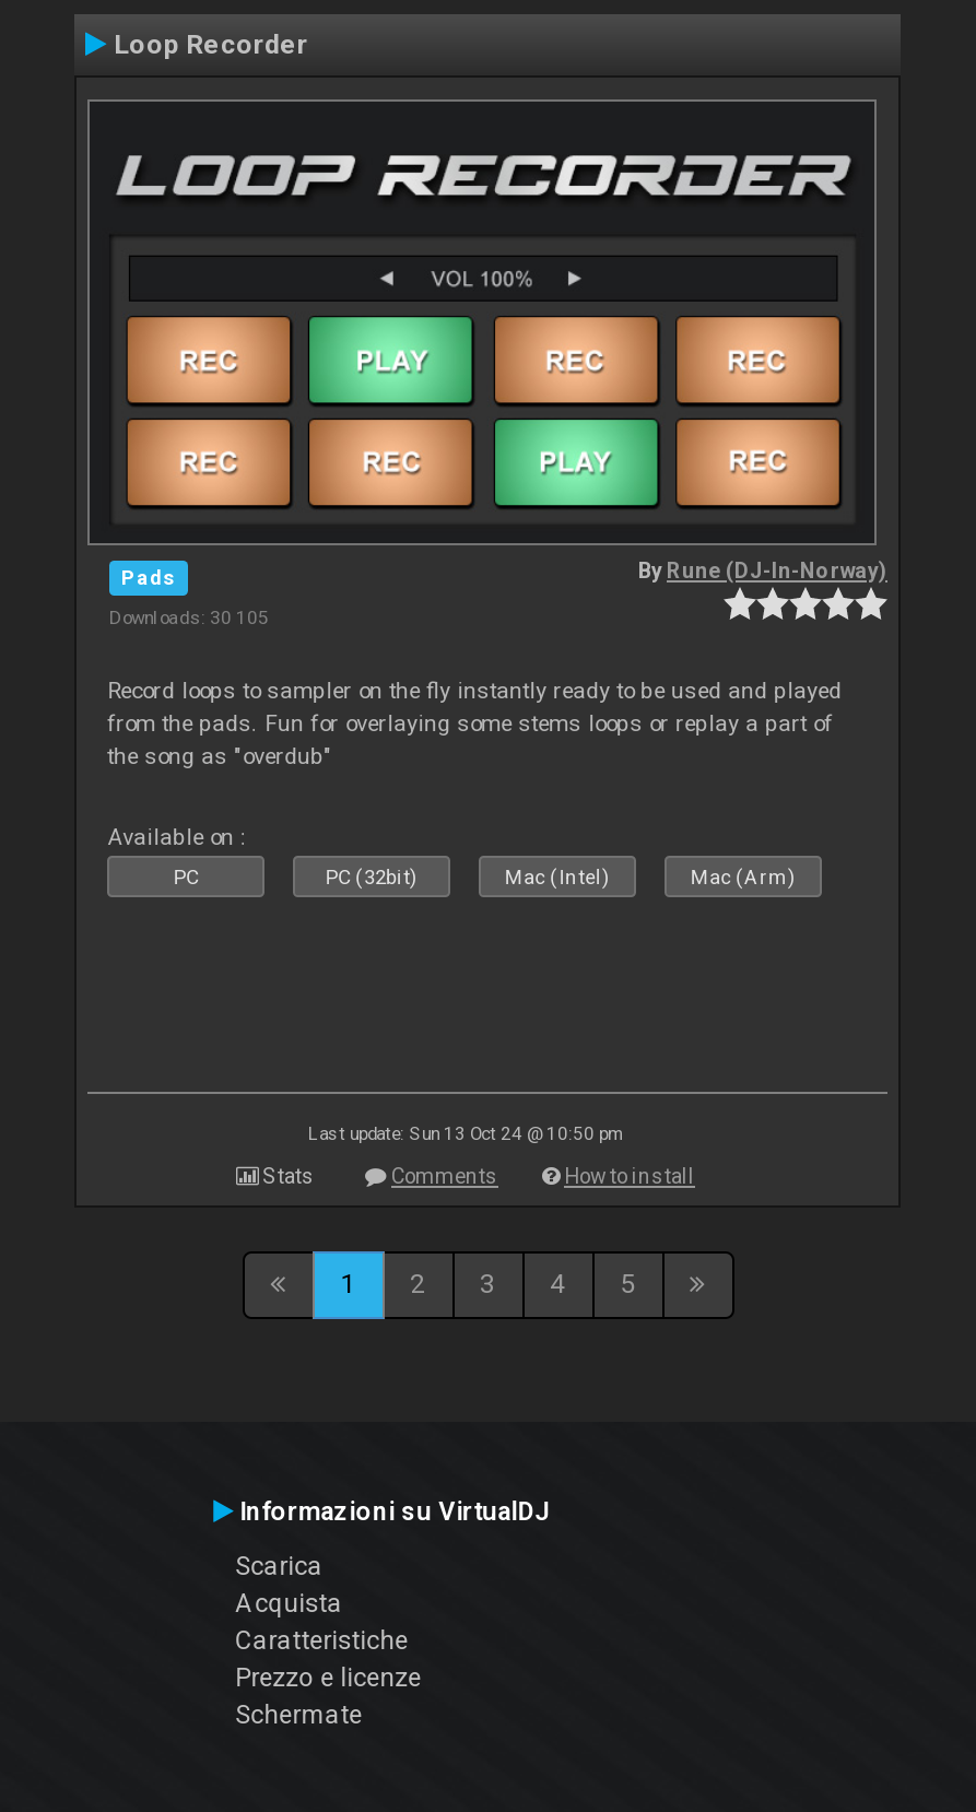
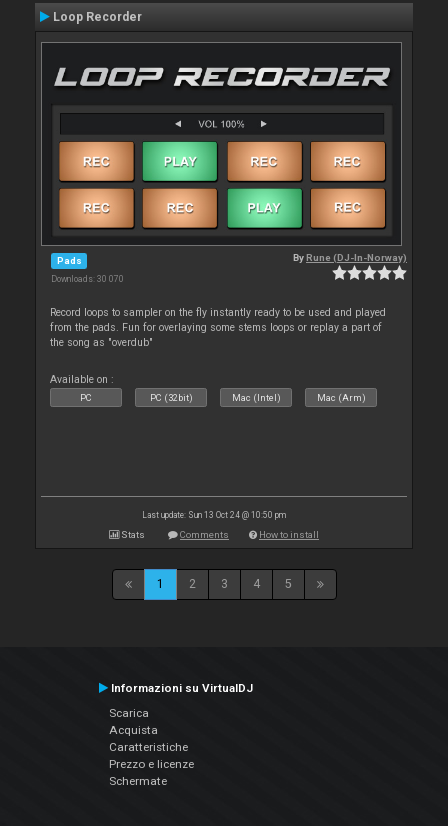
[109,606,269,628] Downloads: 30 105 -> [51,274,124,284] Downloads: 30 070

